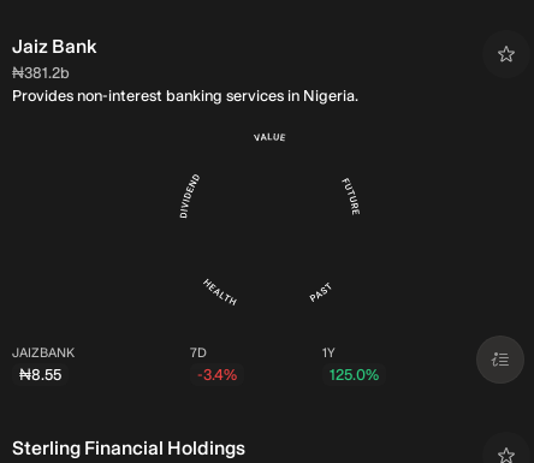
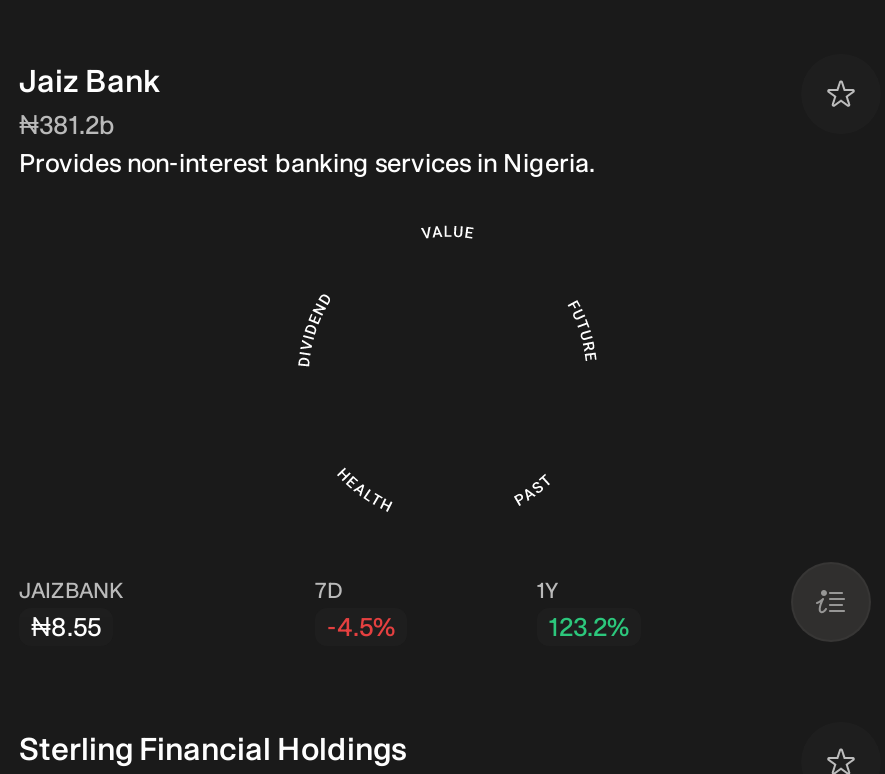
[197,366,236,384] -3.4% -> [327,612,395,642] -4.5%
[330,366,379,384] 125.0% -> [549,612,629,642] 123.2%

